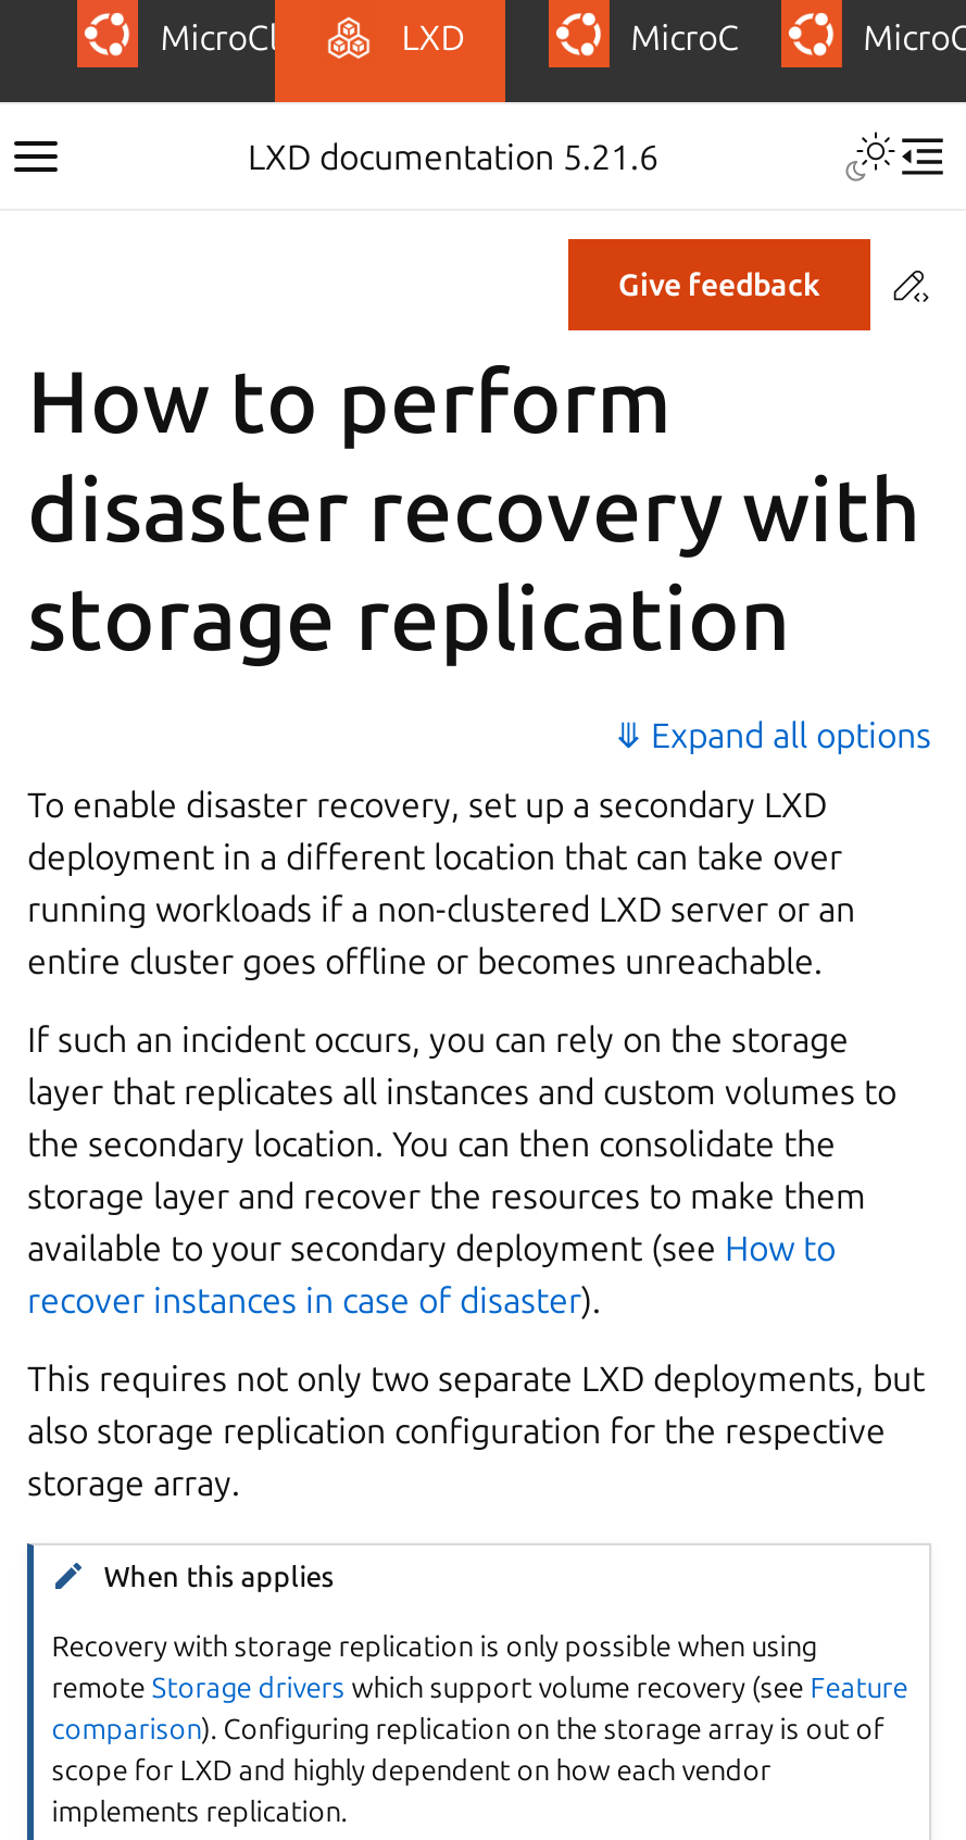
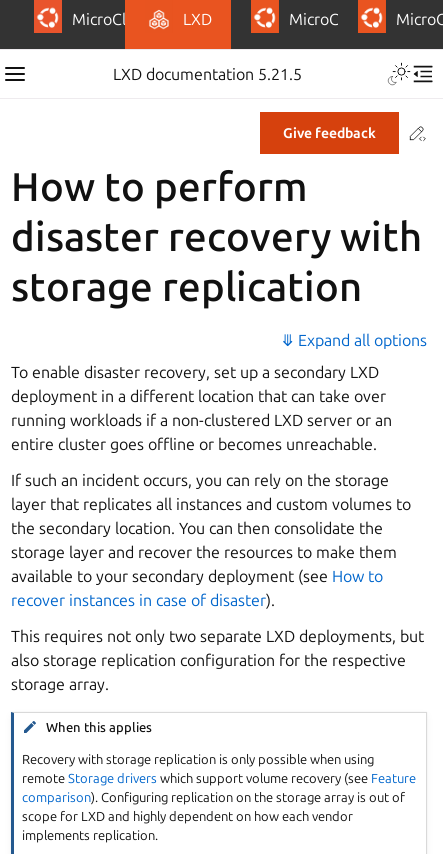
[248,137,658,176] LXD documentation 5.21.6 -> [112,65,301,83] LXD documentation 5.21.5

